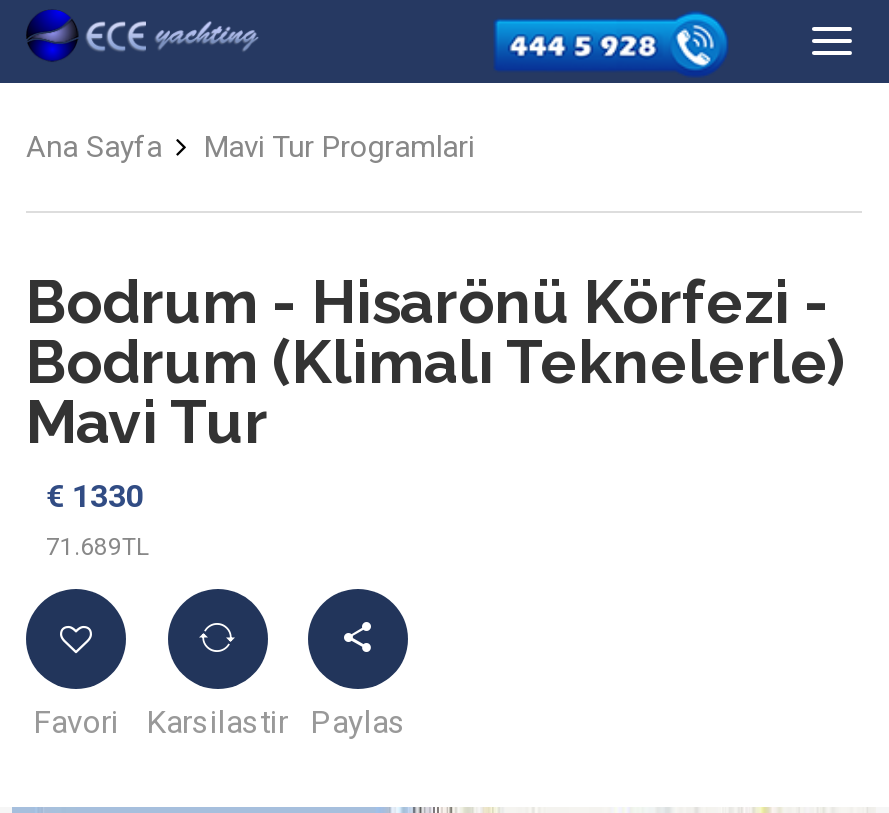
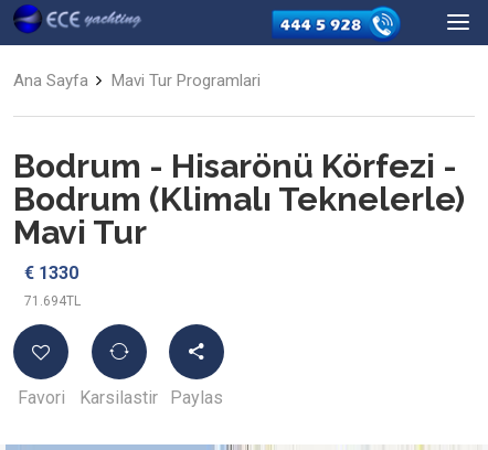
[46,533,148,561] 71.689TL -> [24,293,81,309] 71.694TL

